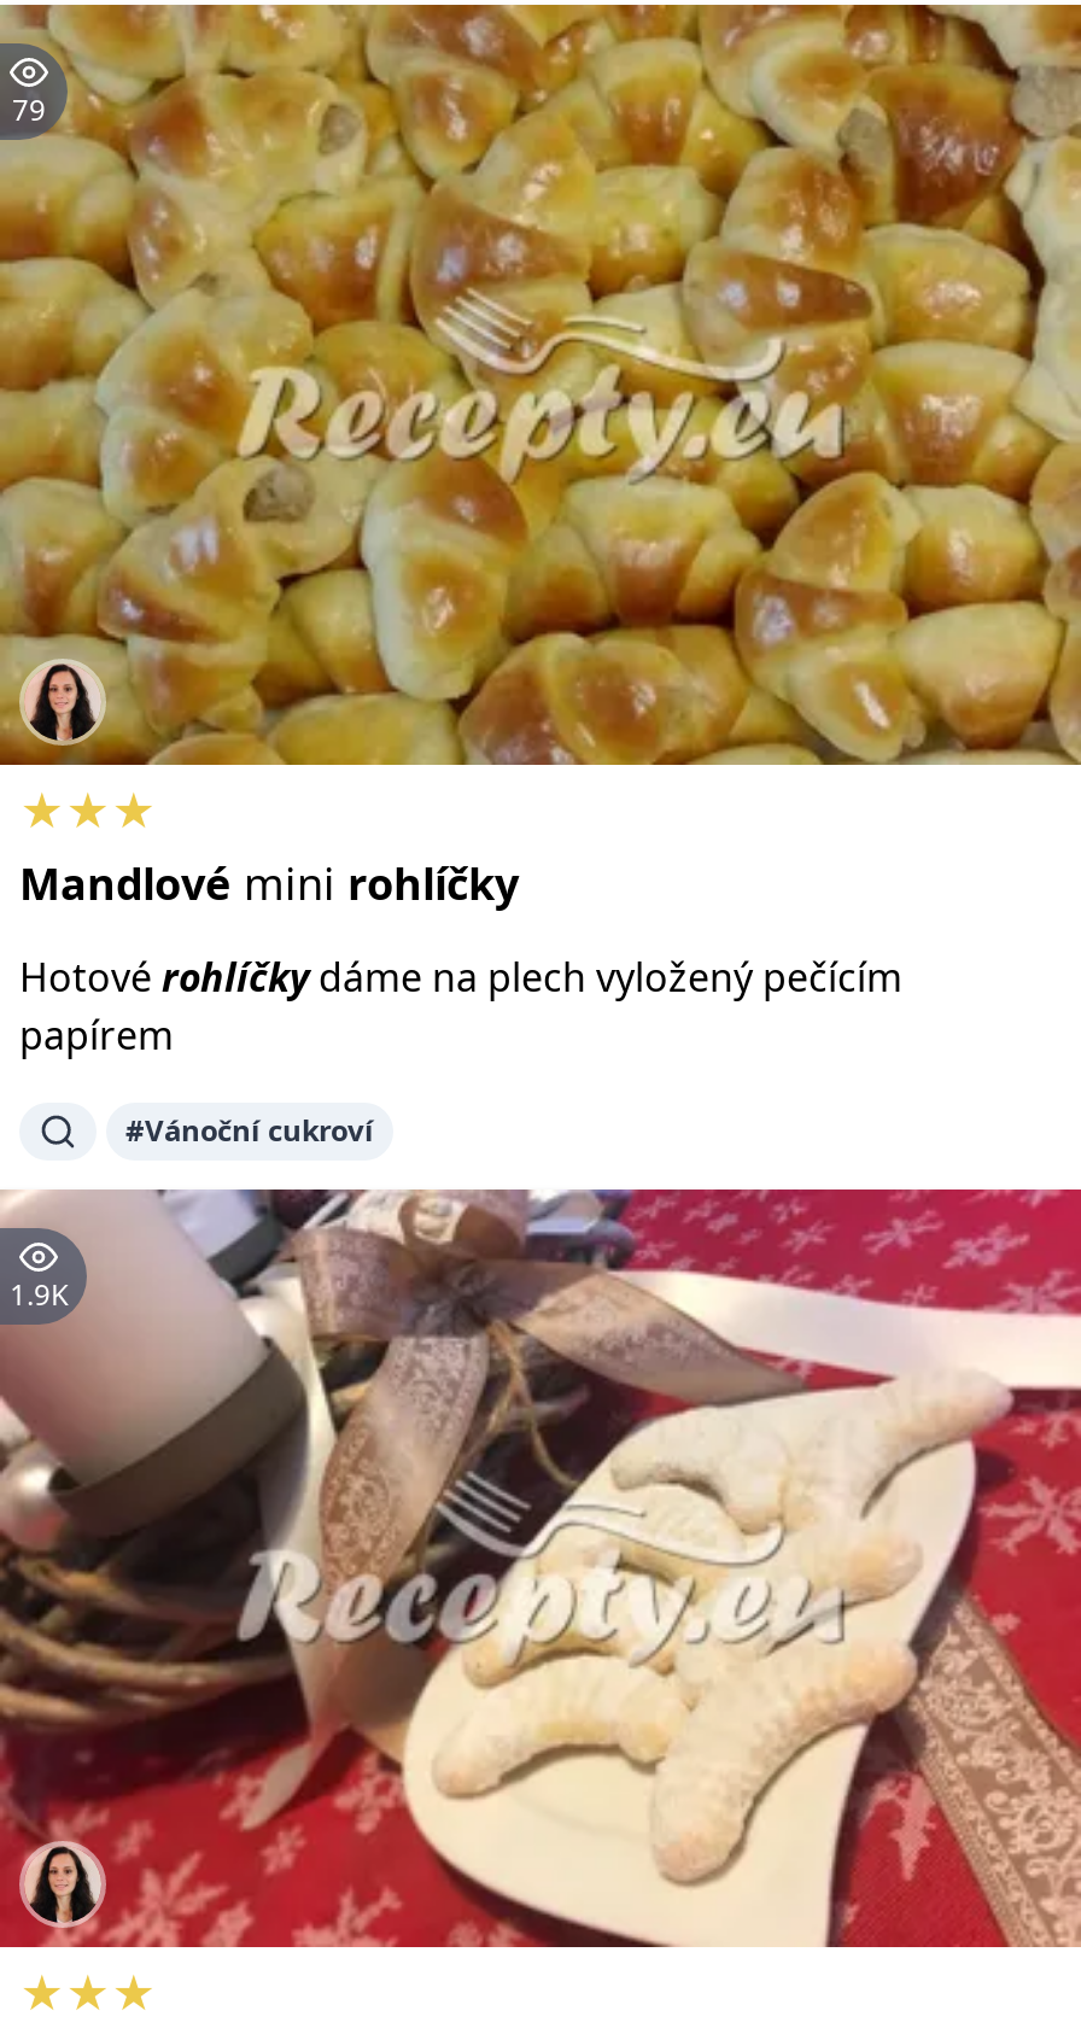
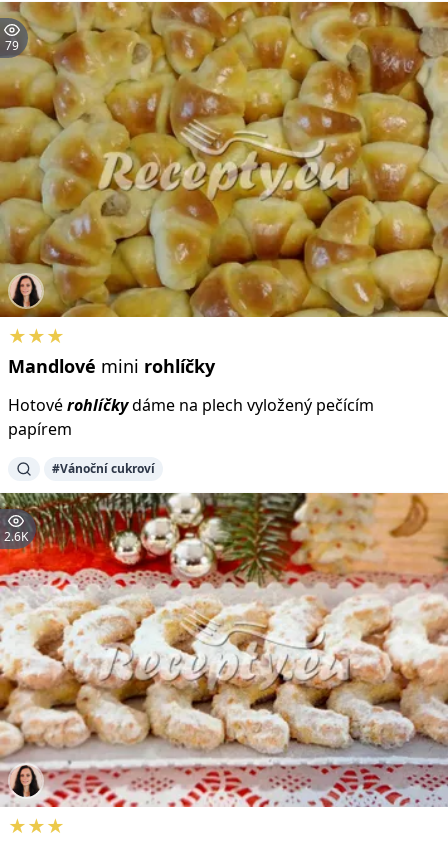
[7,1187,1074,1950] [image] | 1.9K -> [3,492,445,808] [image] | 2.6K

